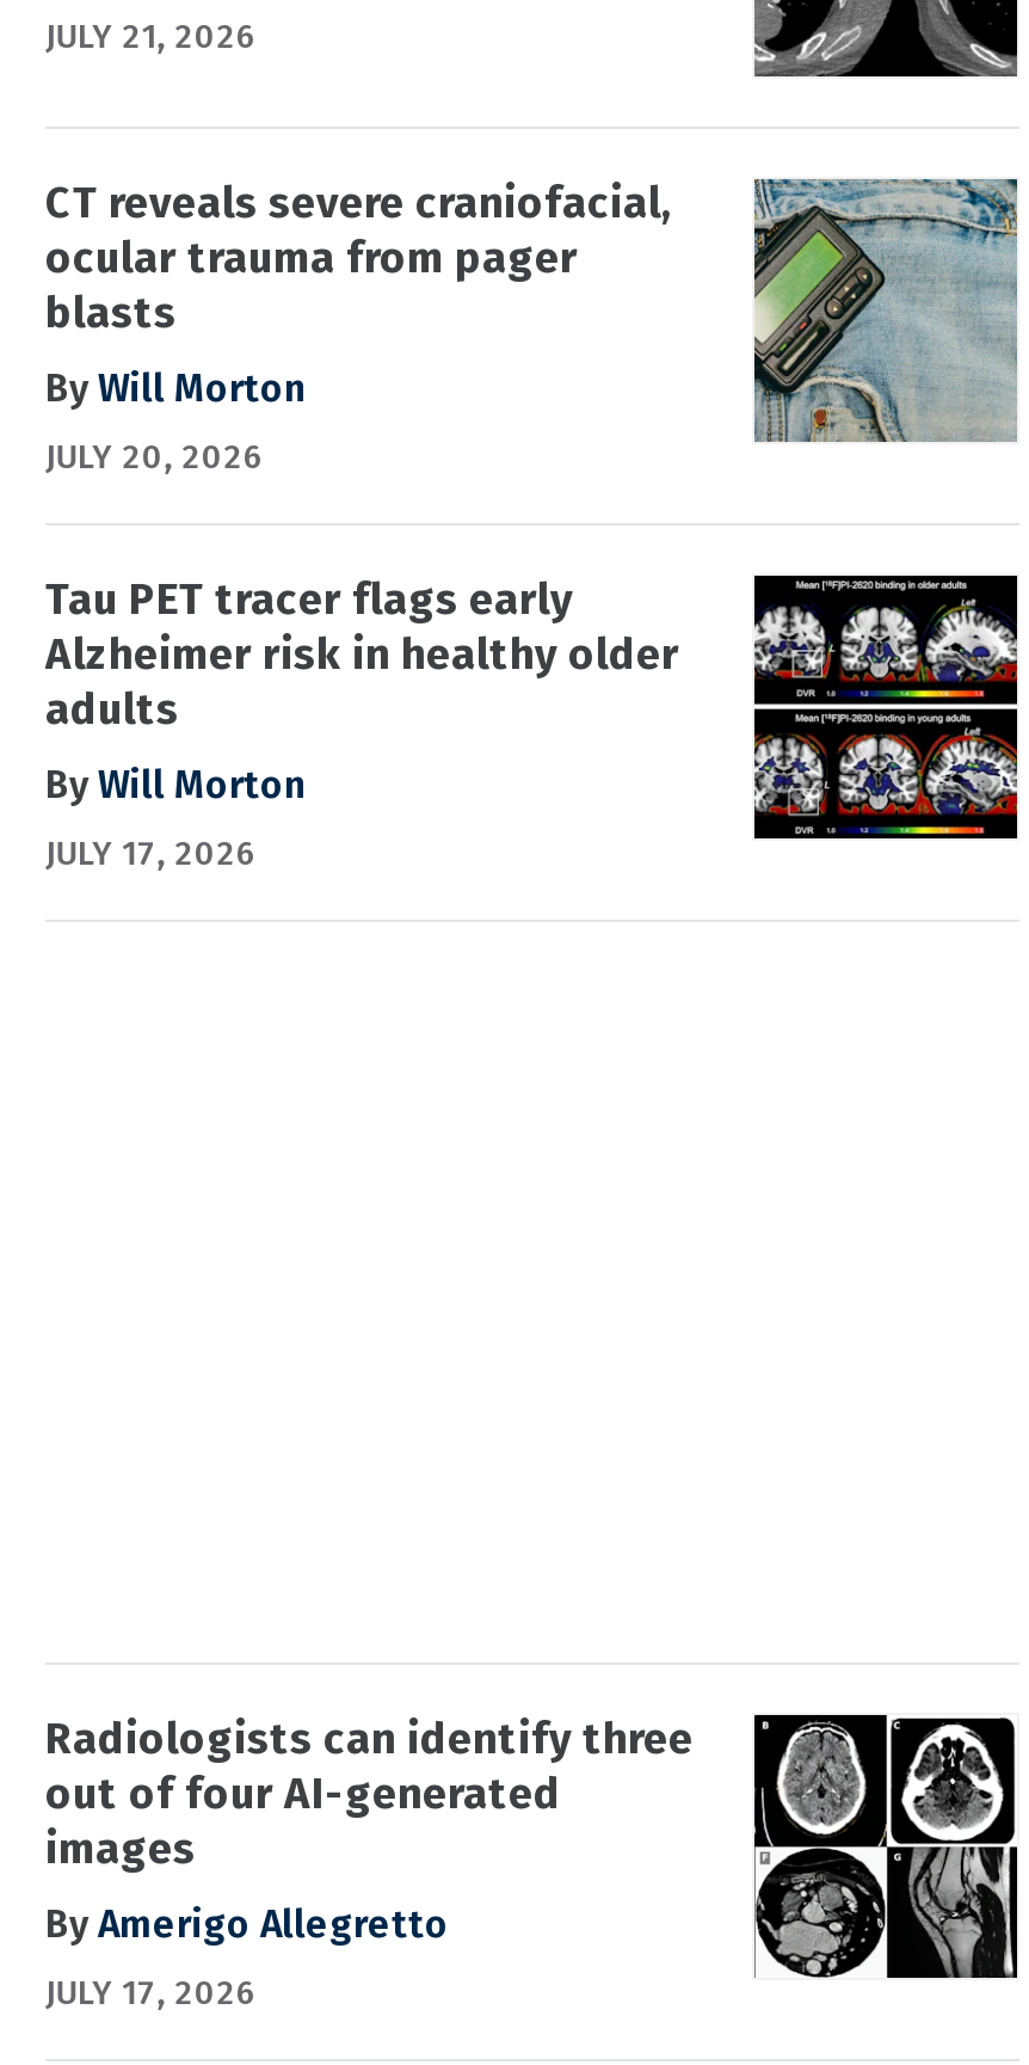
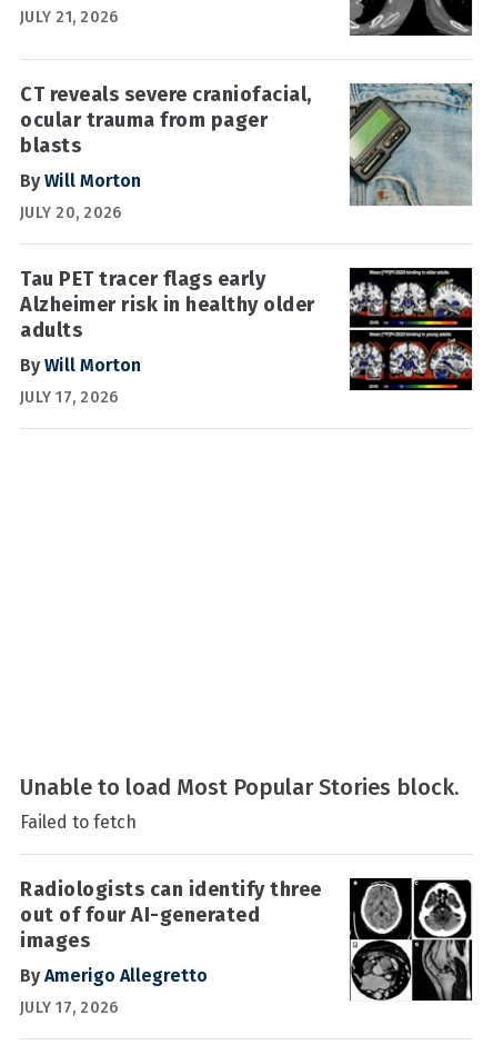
none -> [20,774,459,833] Unable to load Most Popular Stories block. | Failed to fetch

